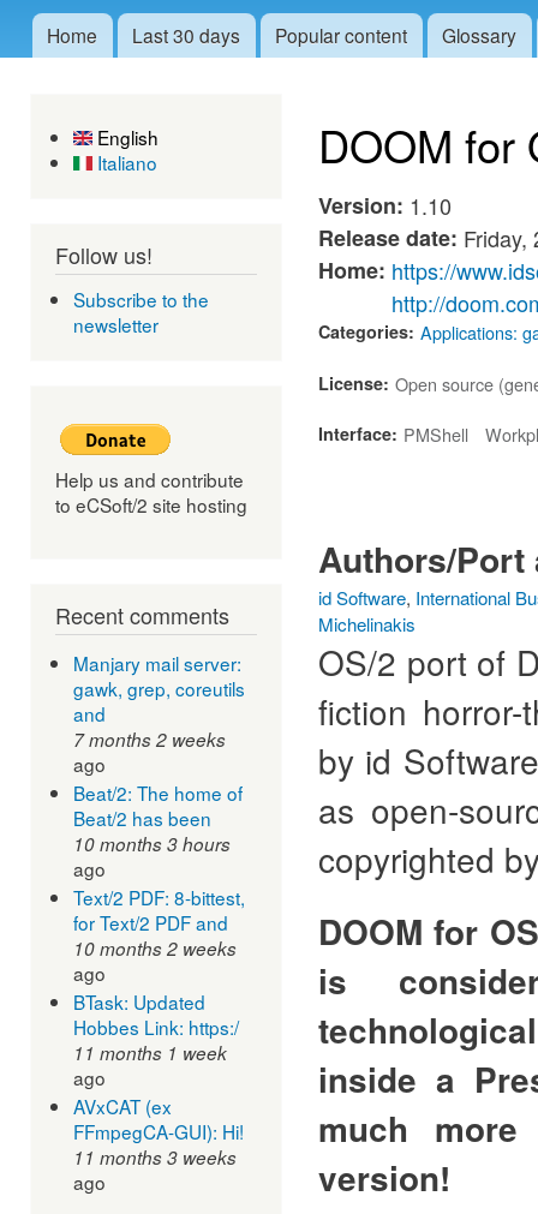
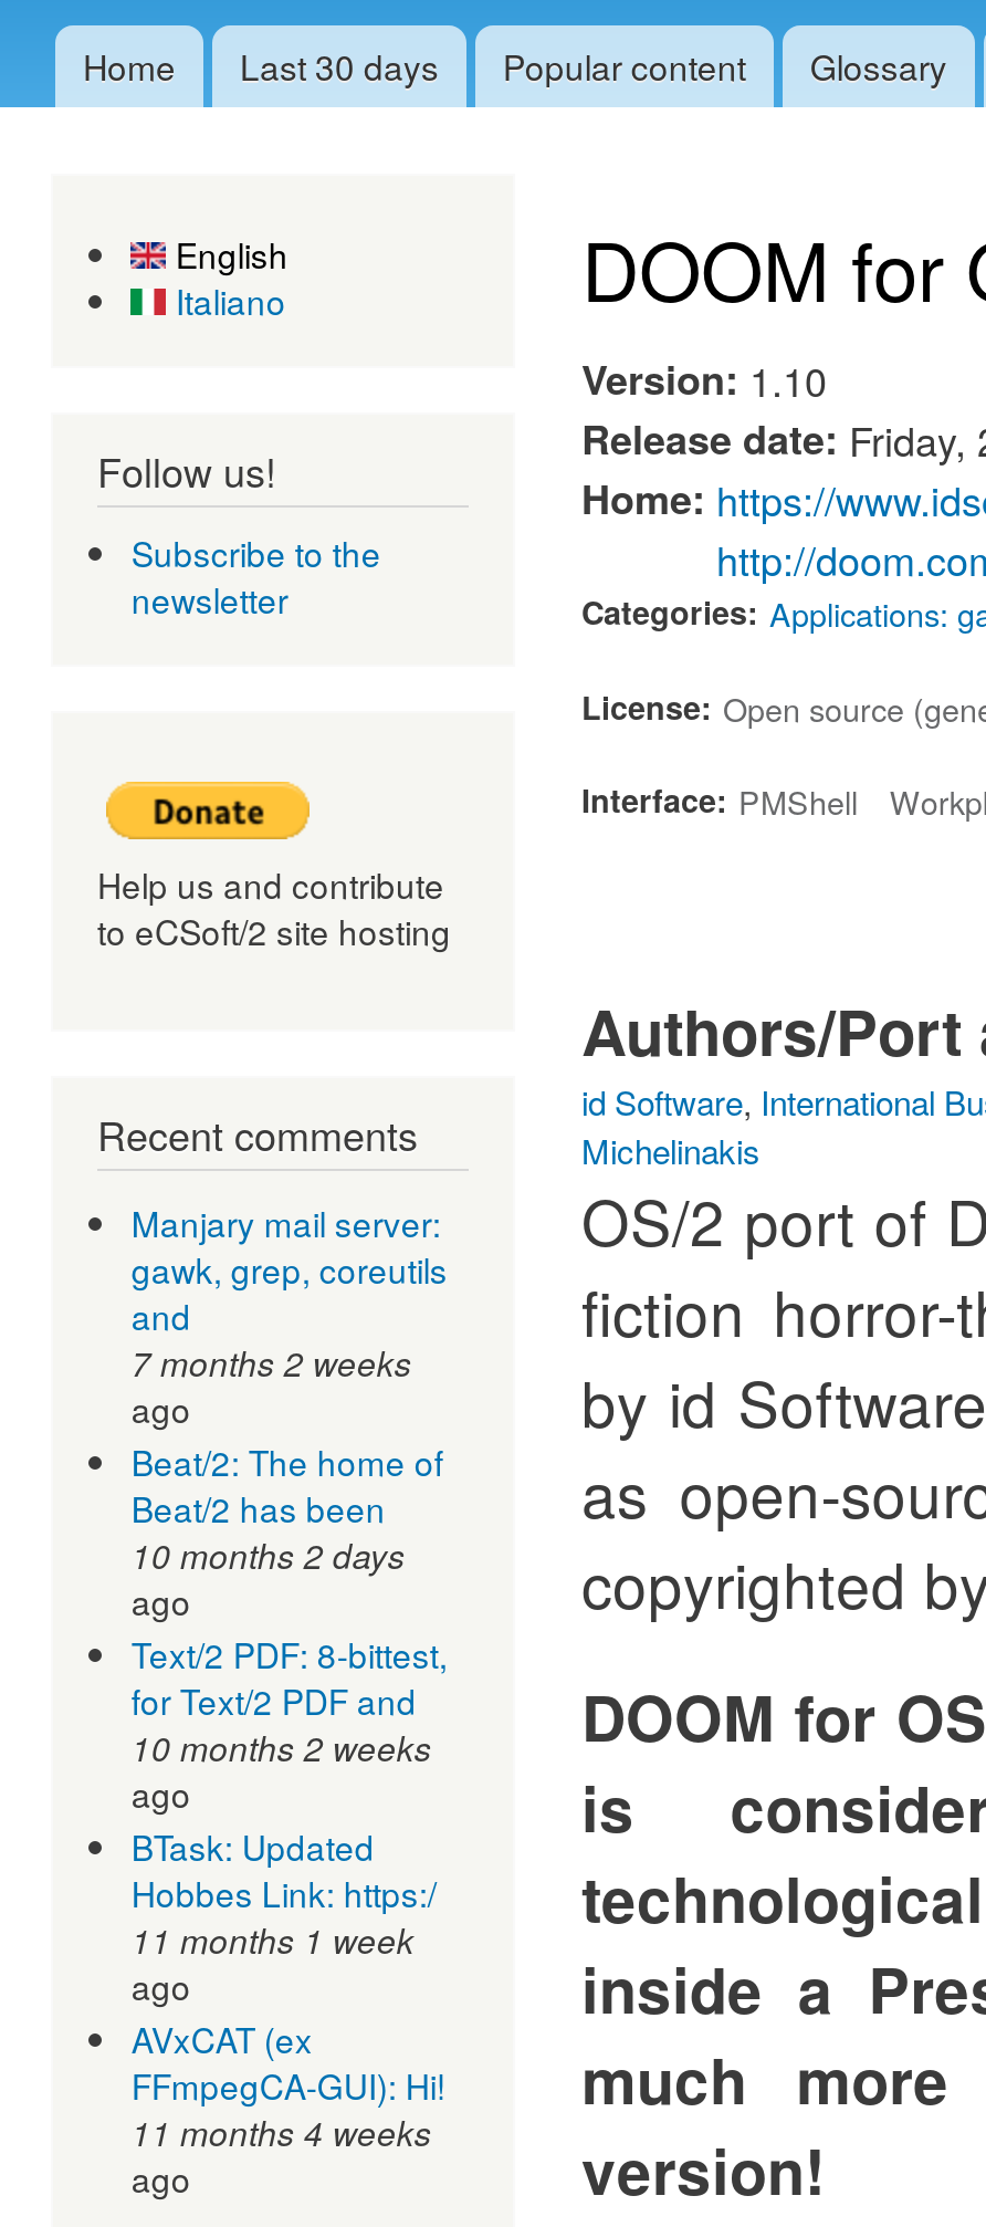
[74,831,231,856] 10 months 3 hours -> [131,1531,405,1577] 10 months 2 days
[74,1144,237,1169] 11 months 3 weeks -> [131,2108,432,2155] 11 months 4 weeks

